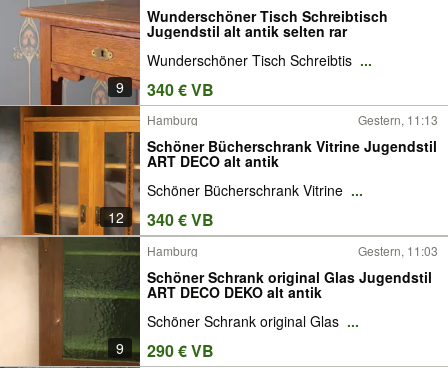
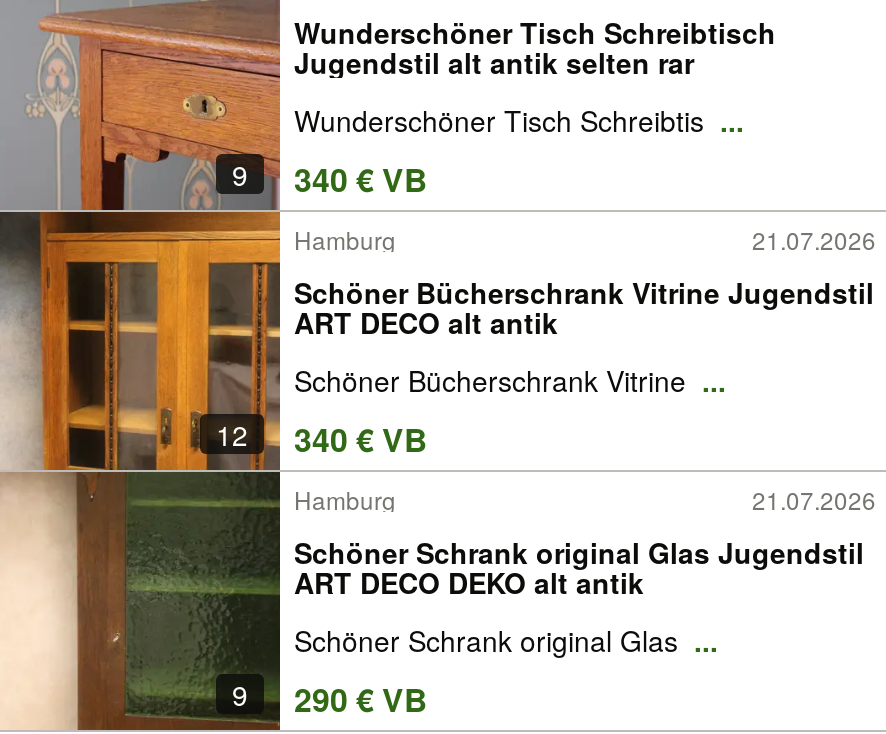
[358,111,438,128] Gestern, 11:13 -> [752,222,876,256] 21.07.2026
[358,242,438,259] Gestern, 11:03 -> [752,482,876,516] 21.07.2026

